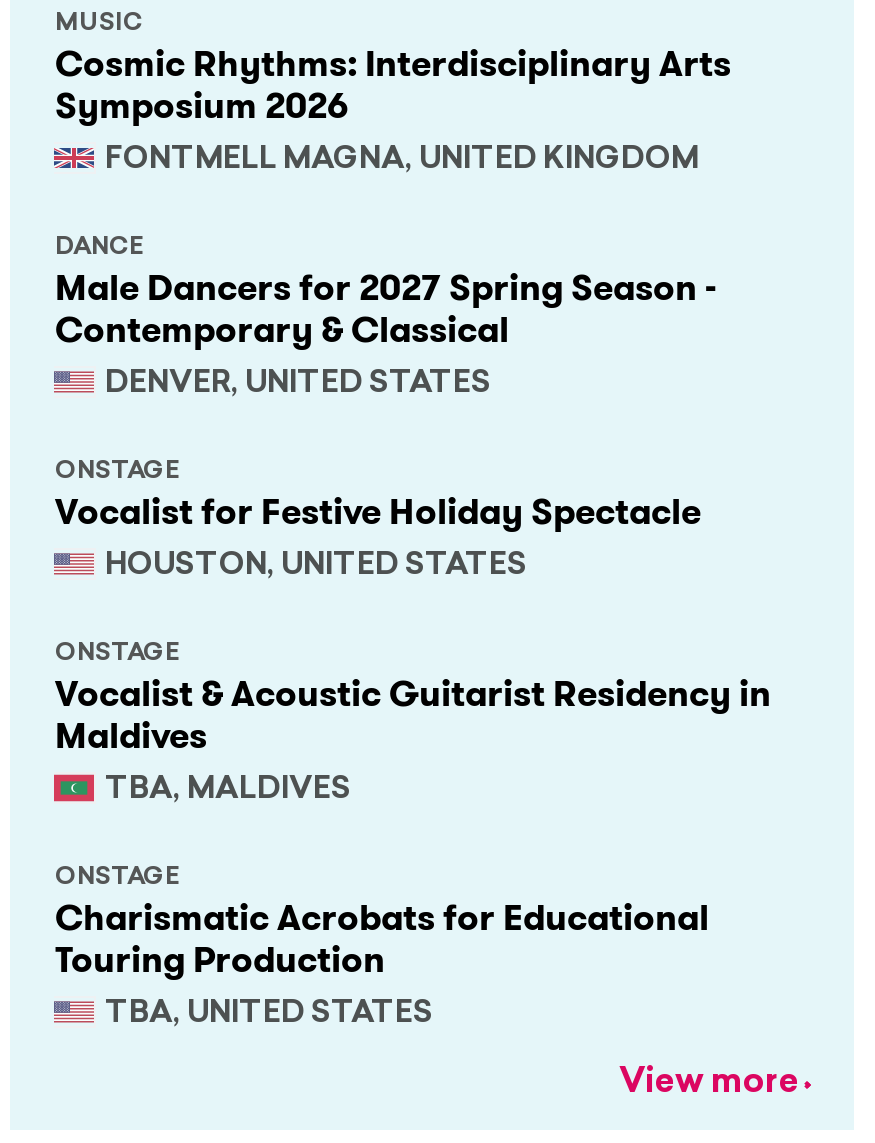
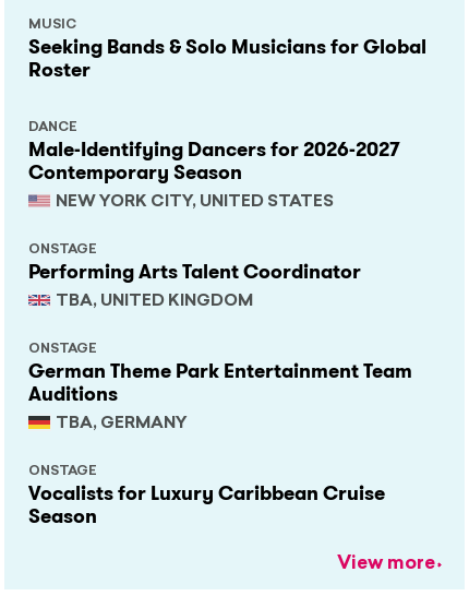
[55,39,731,177] Cosmic Rhythms: Interdisciplinary Arts | Symposium 2026 | FONTMELL MAGNA, UNITED KINGDOM -> [29,33,427,84] Seeking Bands & Solo Musicians for Global | Roster
[55,263,717,401] Male Dancers for 2027 Spring Season - | Contemporary & Classical | DENVER, UNITED STATES -> [29,135,401,210] Male-Identifying Dancers for 2026-2027 | Contemporary Season | NEW YORK CITY, UNITED STATES
[55,487,701,583] Vocalist for Festive Holiday Spectacle | HOUSTON, UNITED STATES -> [29,257,361,310] Performing Arts Talent Coordinator | TBA, UNITED KINGDOM
[55,669,771,807] Vocalist & Acoustic Guitarist Residency in | Maldives | TBA, MALDIVES -> [29,357,413,432] German Theme Park Entertainment Team | Auditions | TBA, GERMANY
[55,893,709,1031] Charismatic Acrobats for Educational | Touring Production | TBA, UNITED STATES -> [29,479,385,530] Vocalists for Luxury Caribbean Cruise | Season

